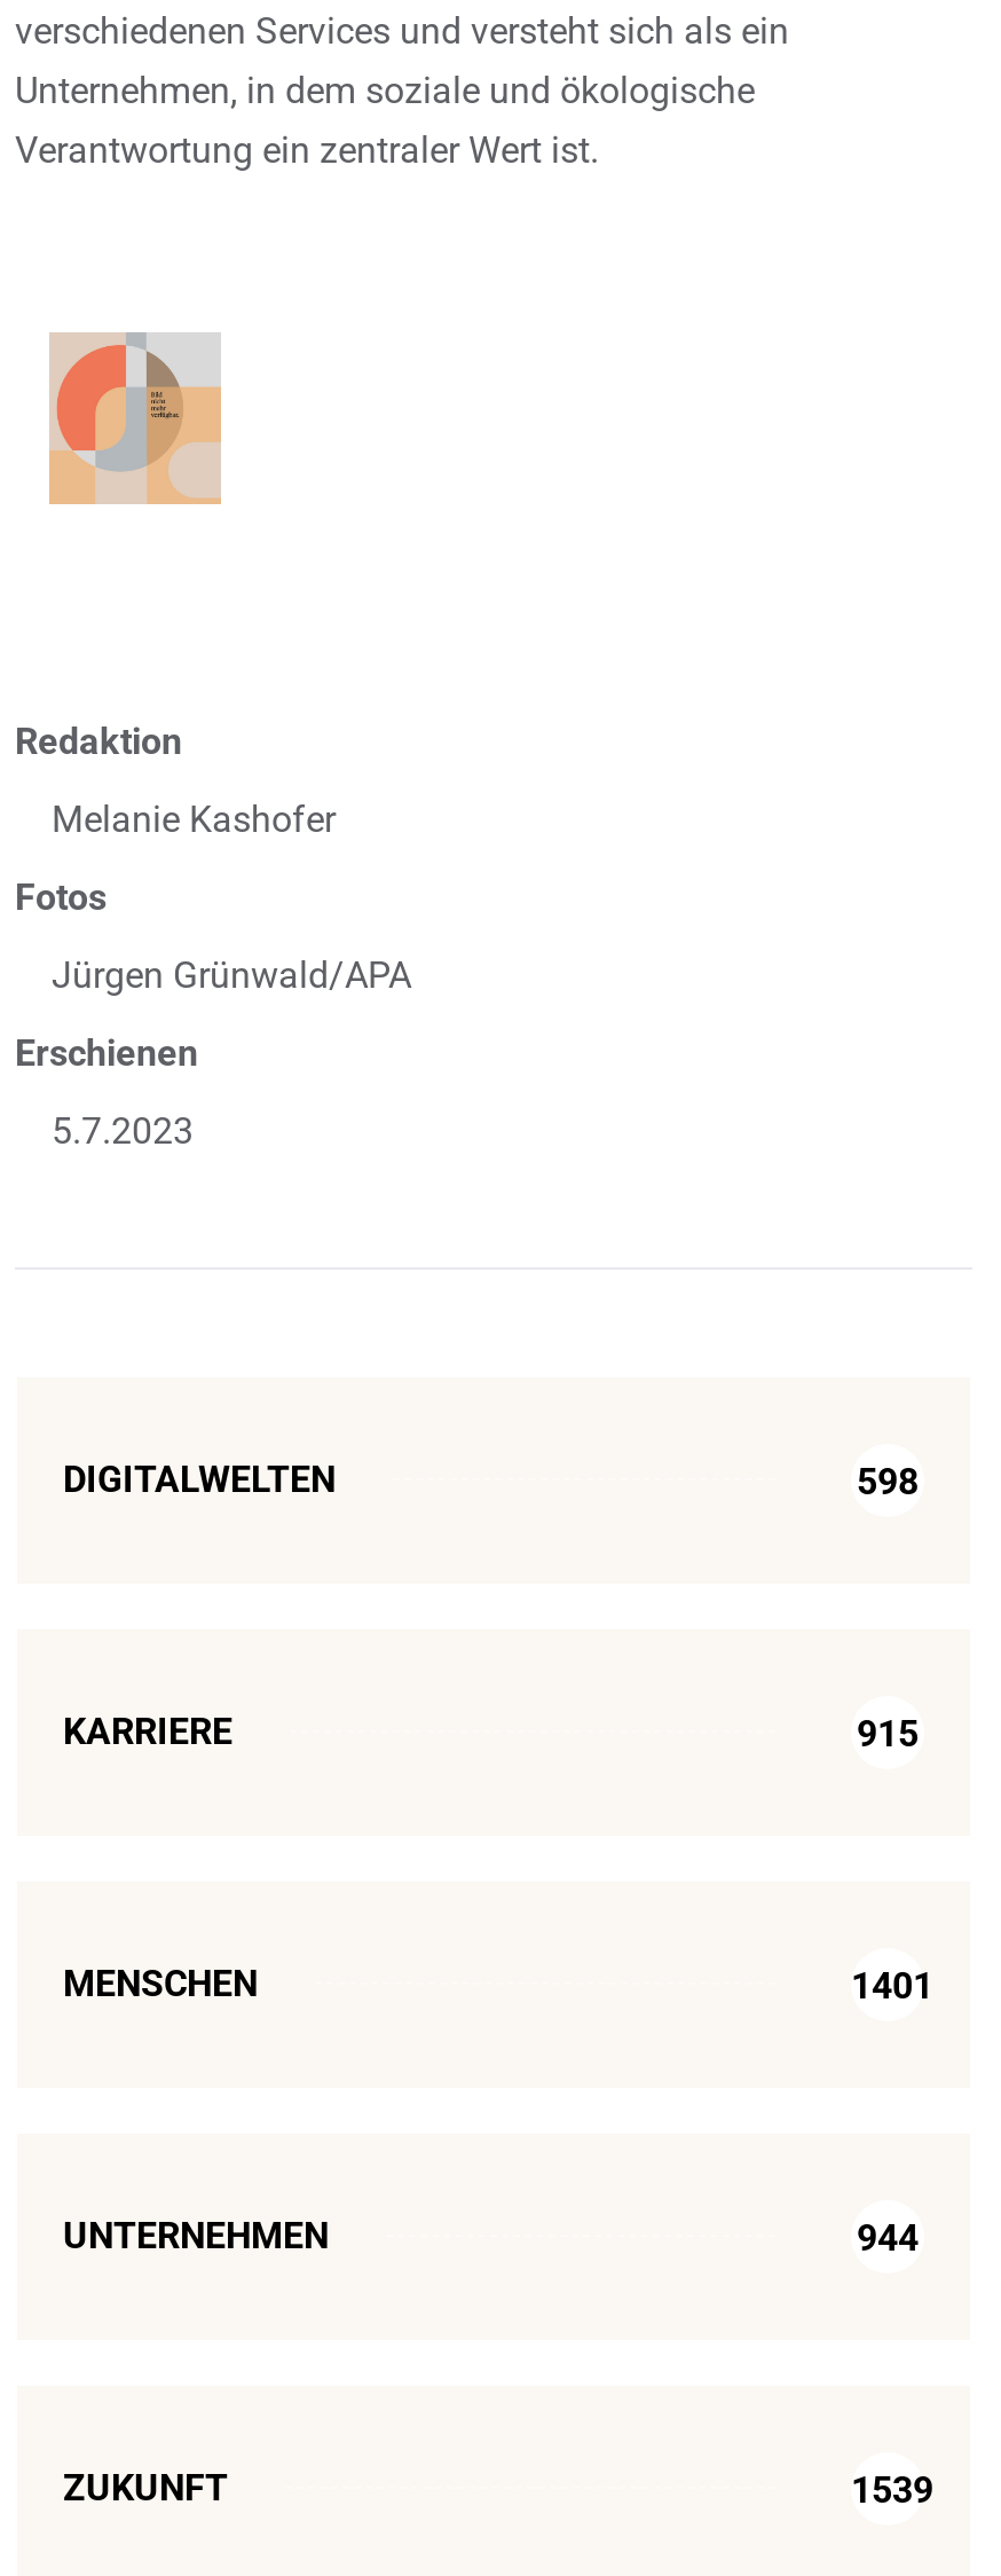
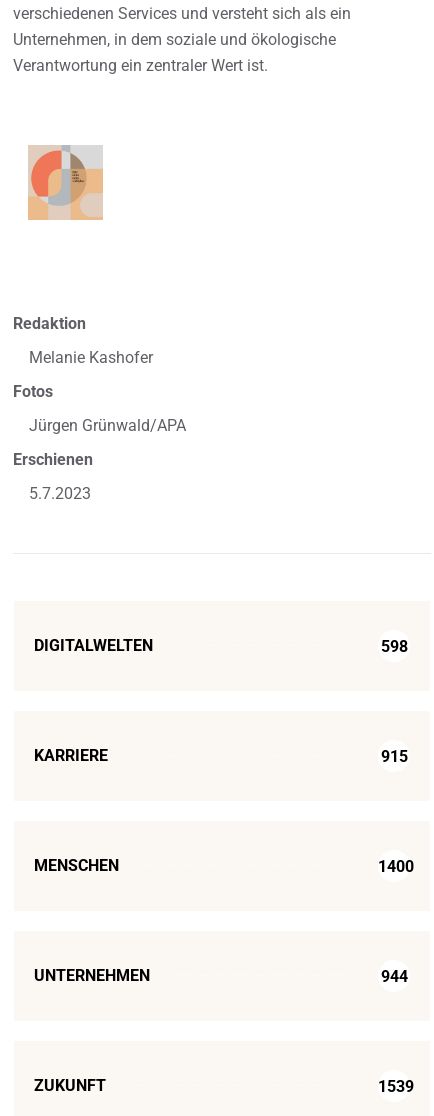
[851,1963,933,2006] 1401 -> [378,856,414,875] 1400

